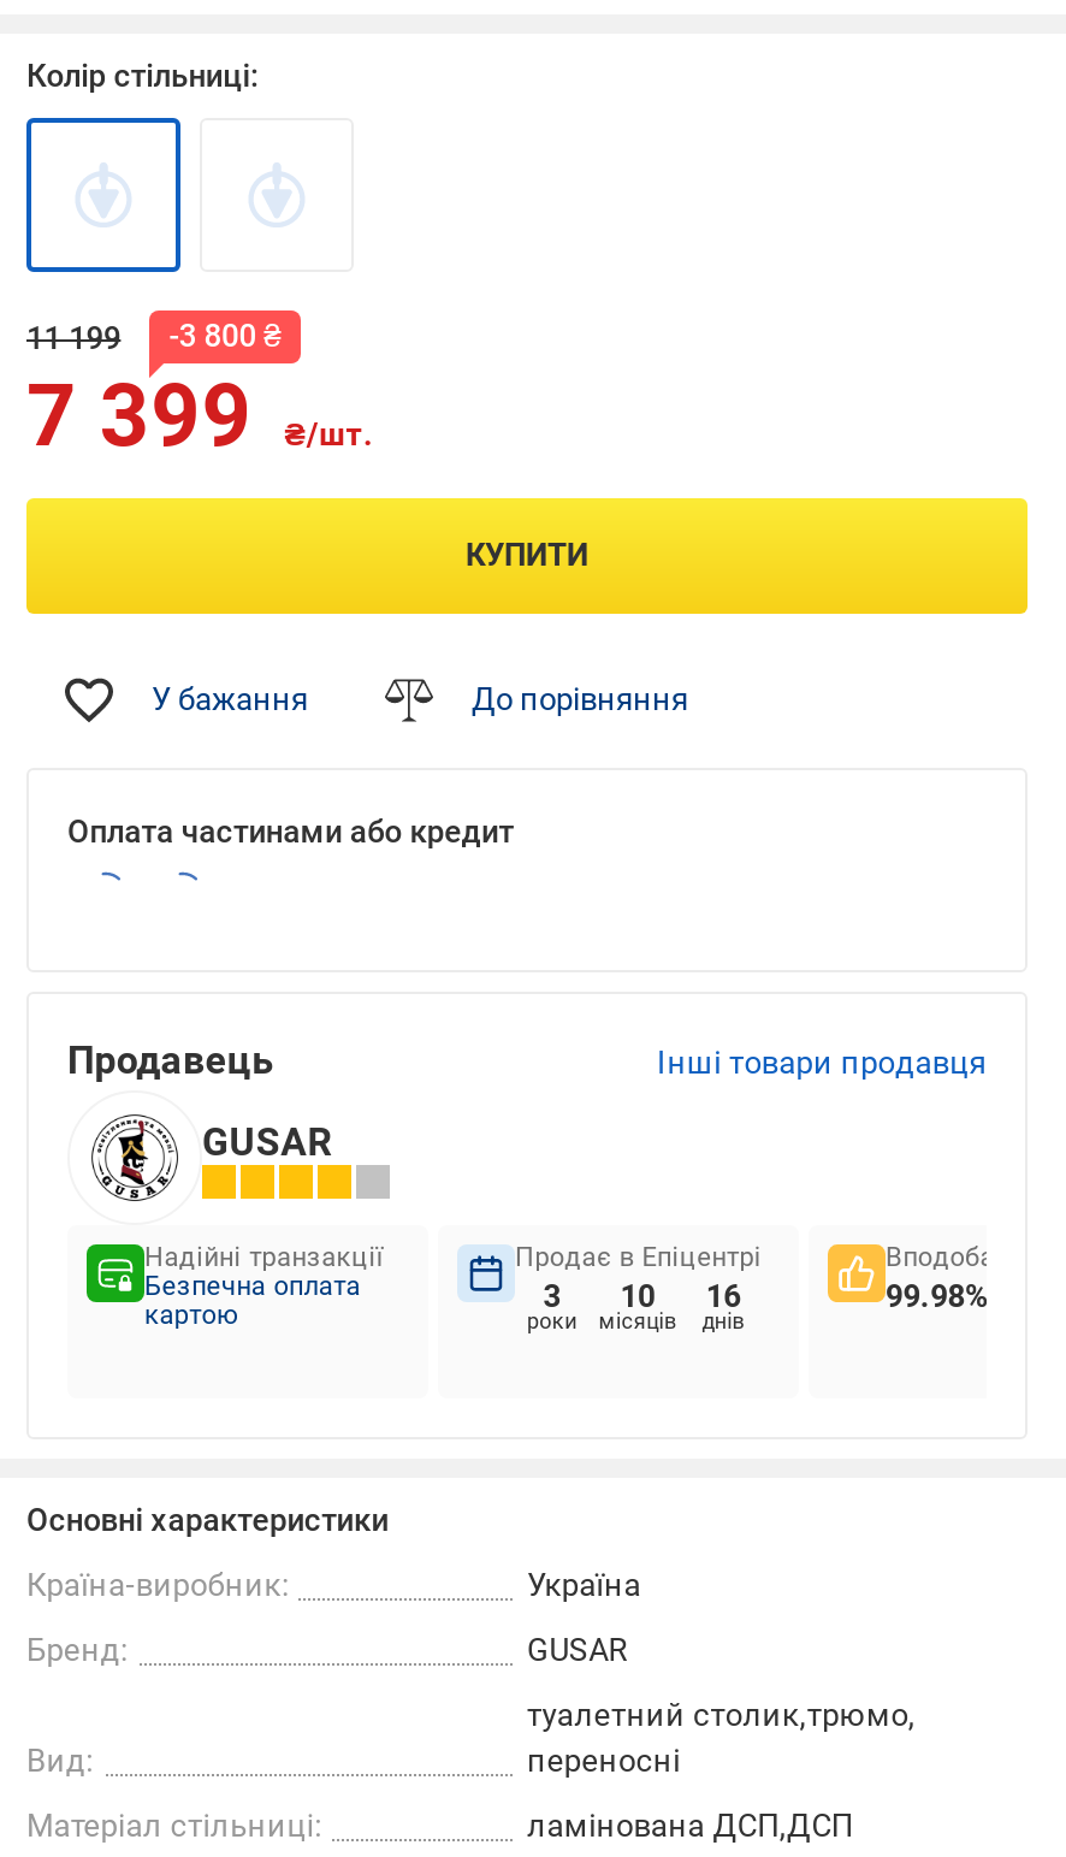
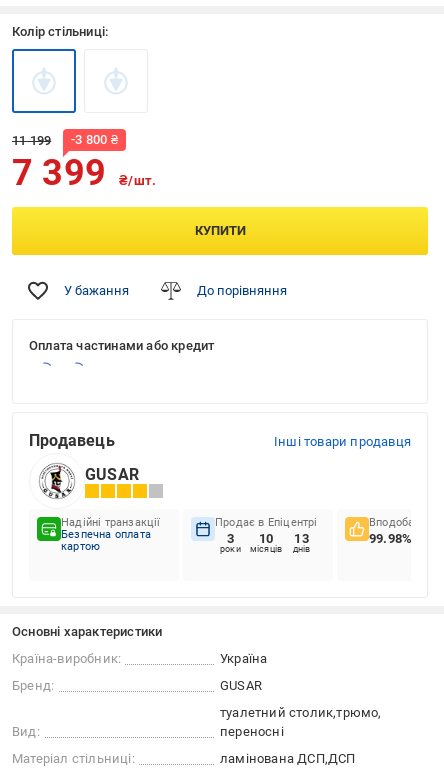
[543,1278,741,1314] 3 10 16 -> [227,531,309,546] 3 10 13

